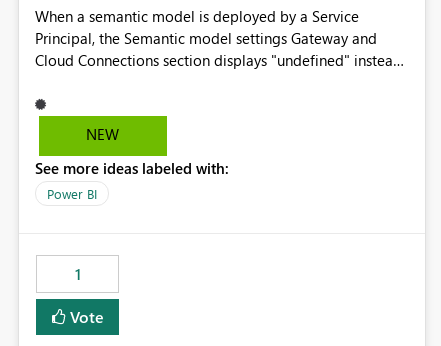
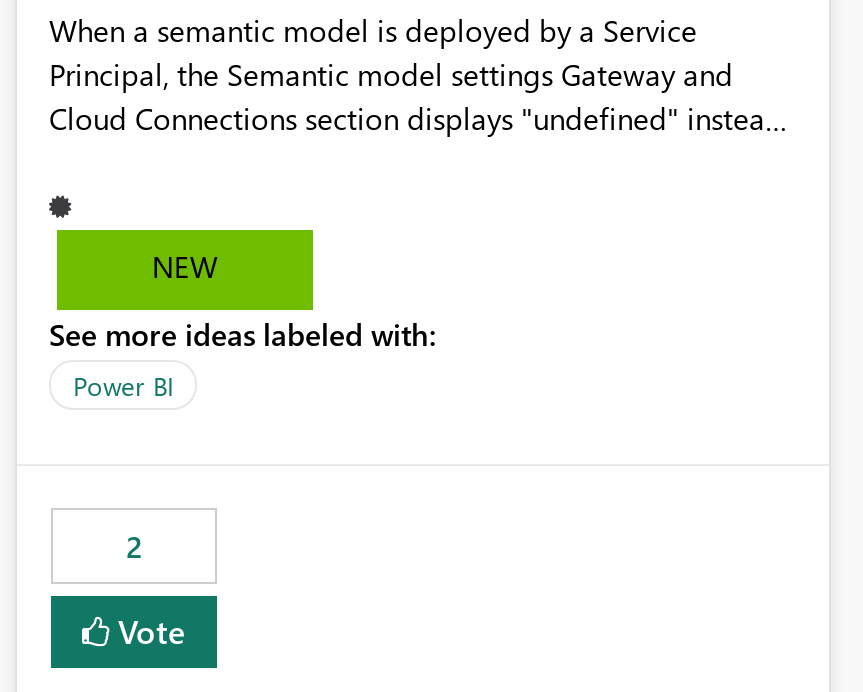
[74,264,80,284] 1 -> [126,527,142,567] 2

